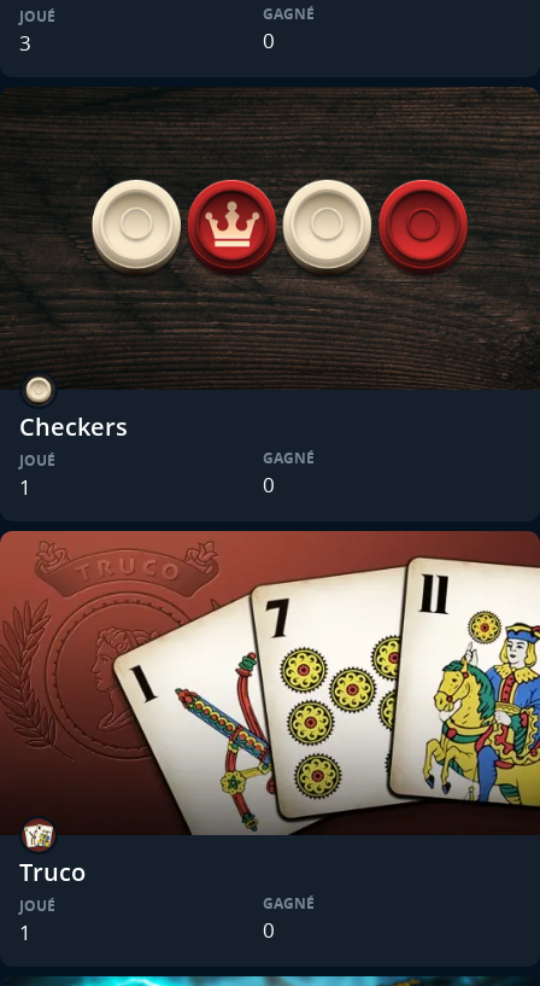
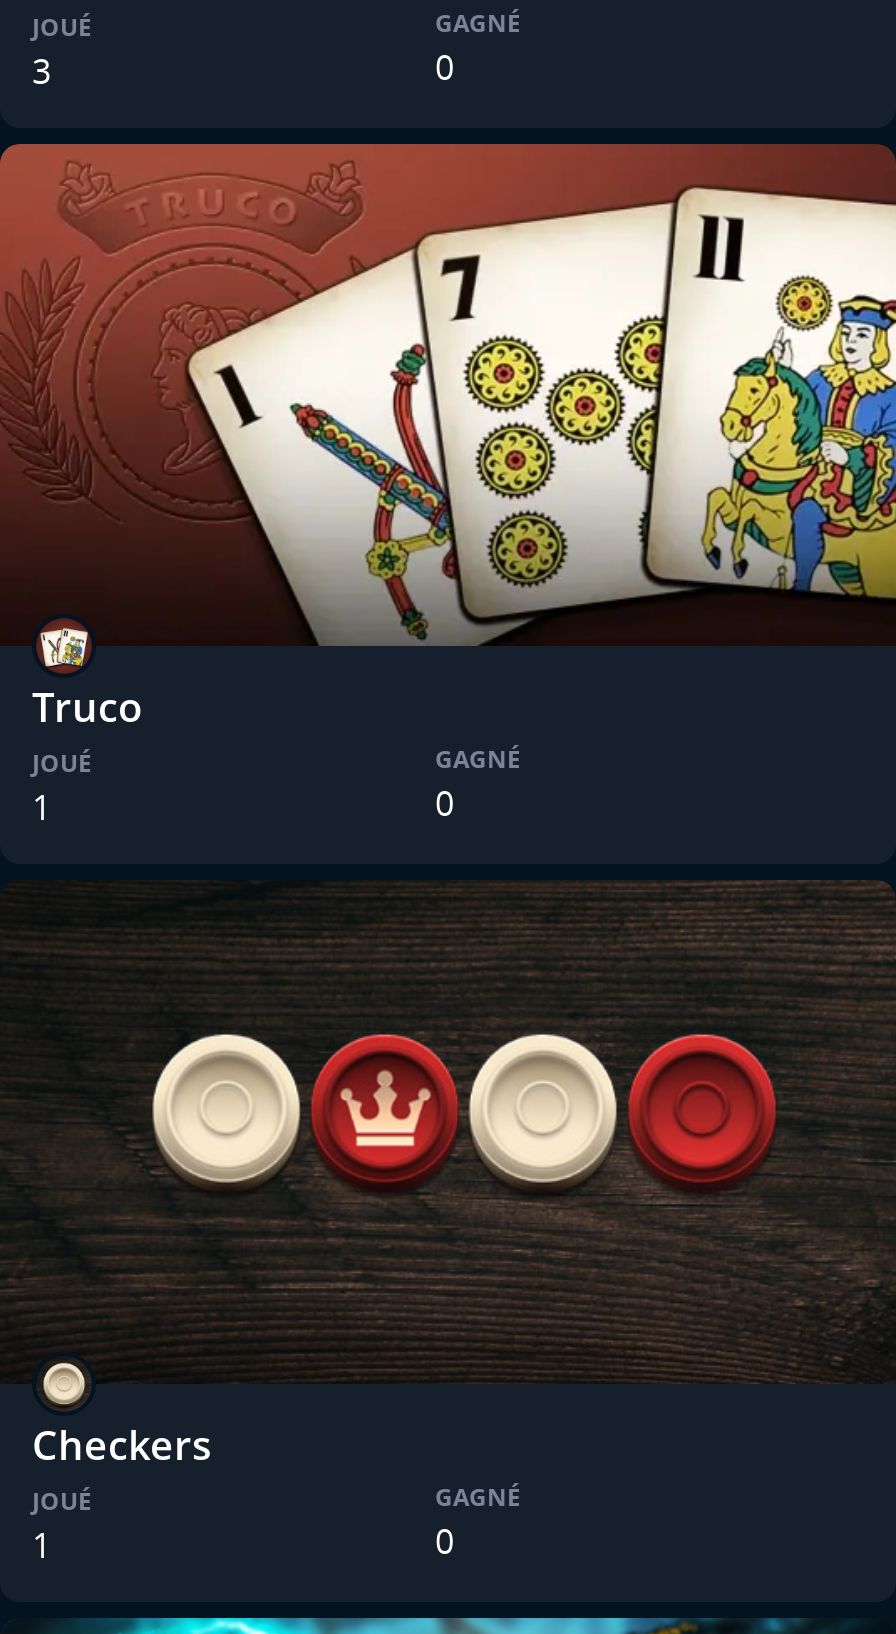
moved [4,87,536,443] -> [6,880,890,1471]: [image] | Checkers
moved [4,530,536,888] -> [6,142,890,735]: [image] | Truco

